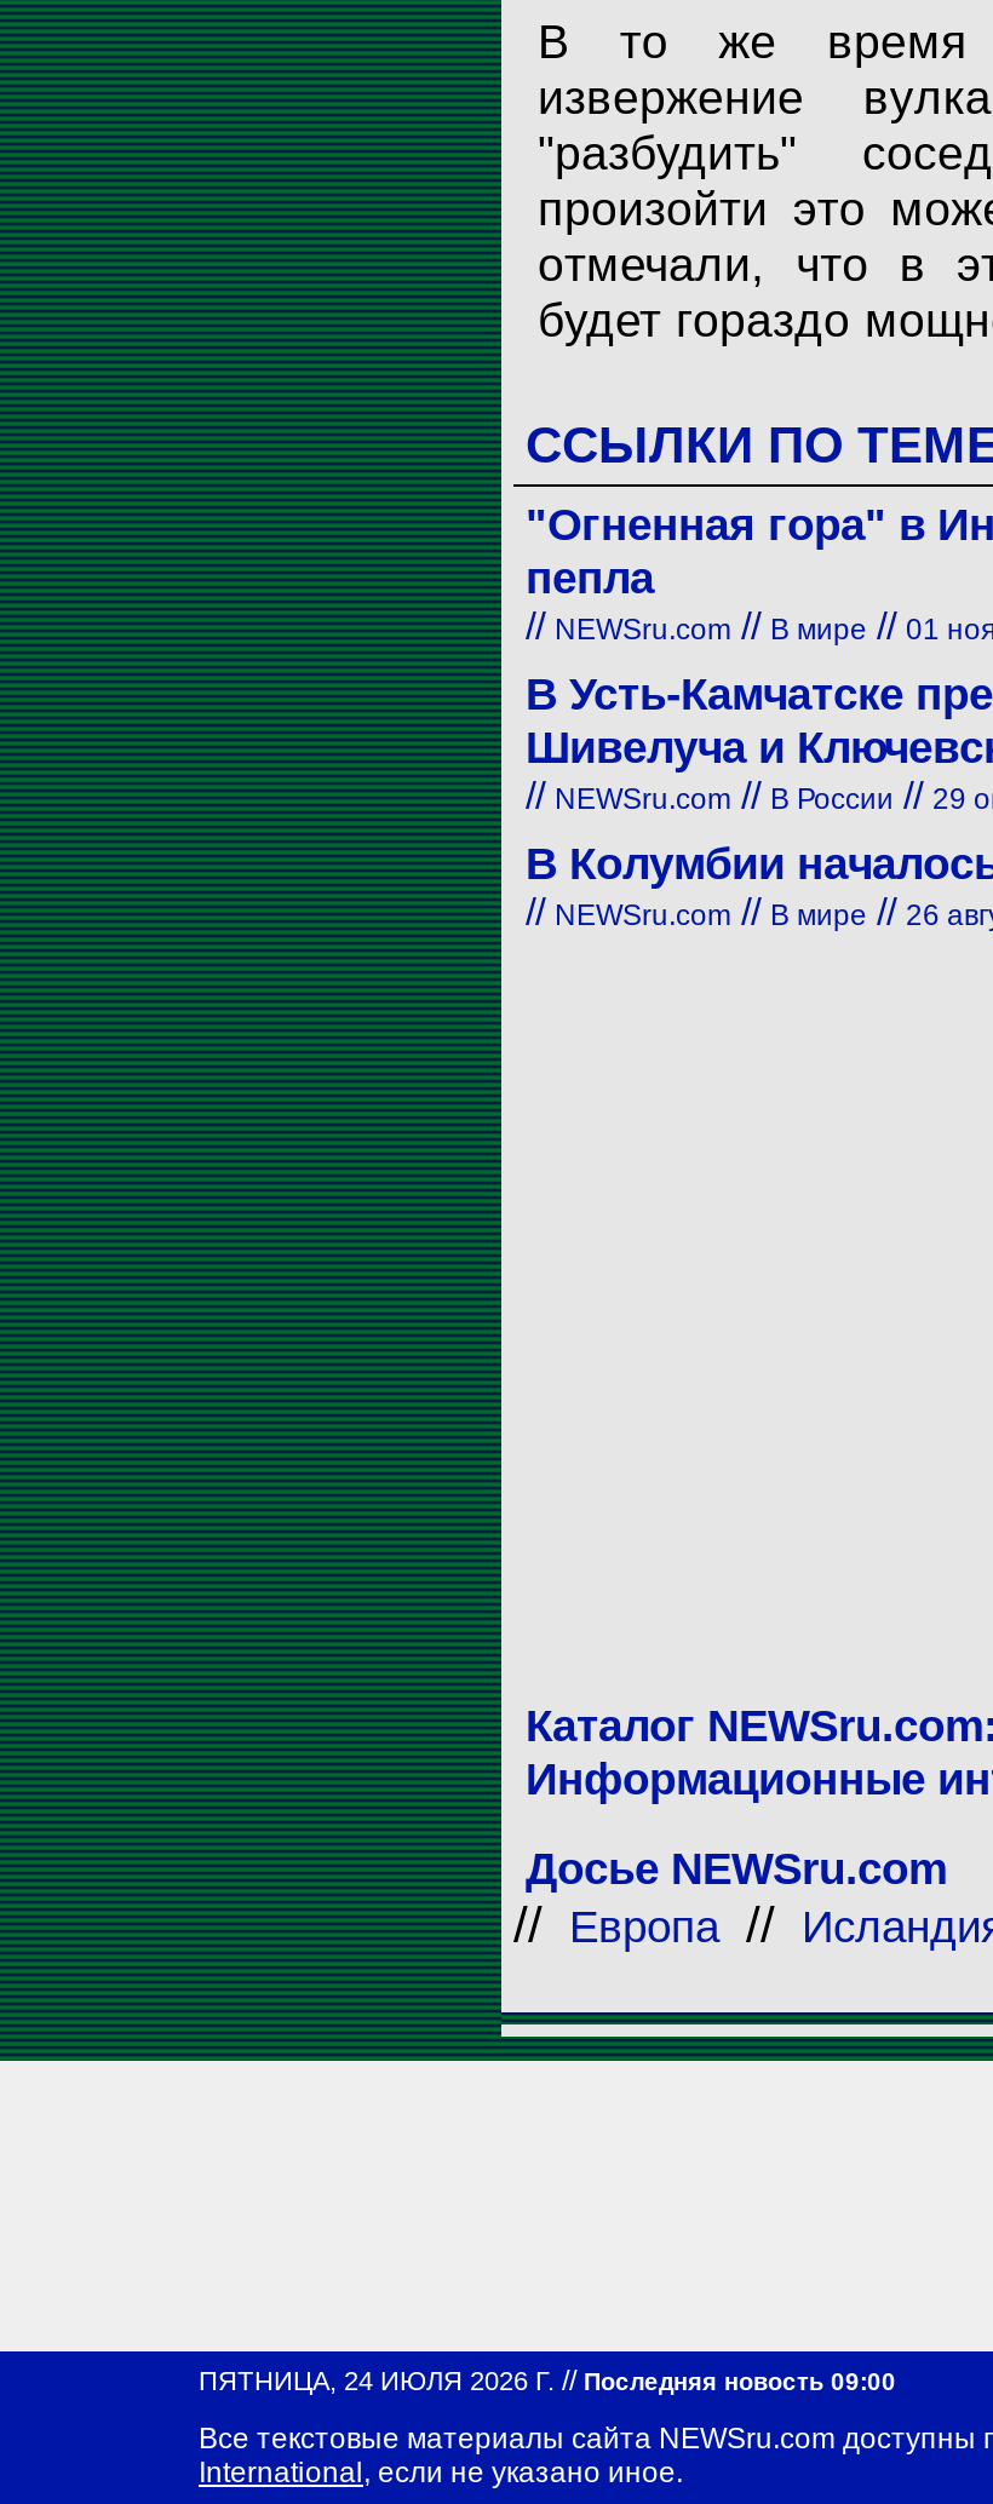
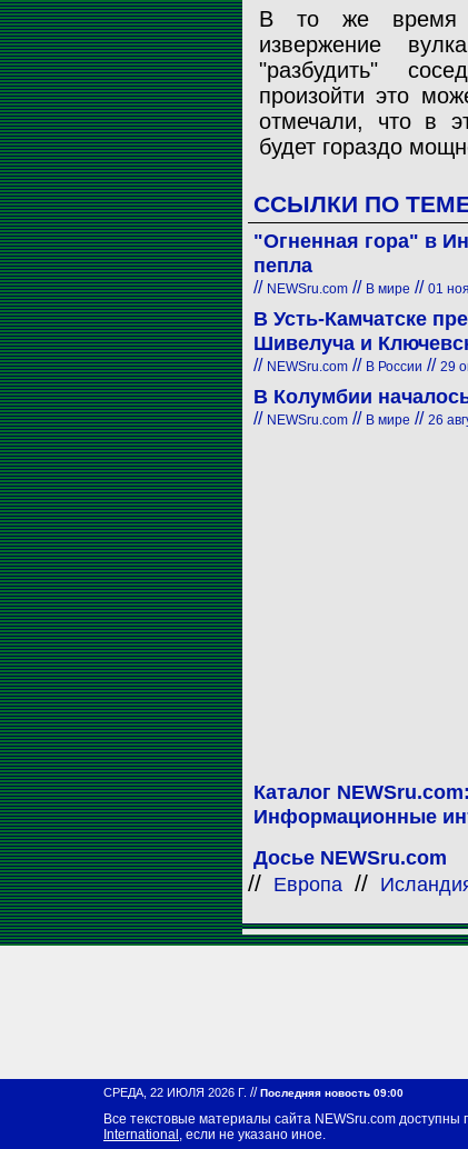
[199,2364,896,2397] ПЯТНИЦА, 24 ИЮЛЯ 2026 Г. // Последняя новость 09:00 -> [103,1085,404,1100] СРЕДА, 22 ИЮЛЯ 2026 Г. // Последняя новость 09:00

